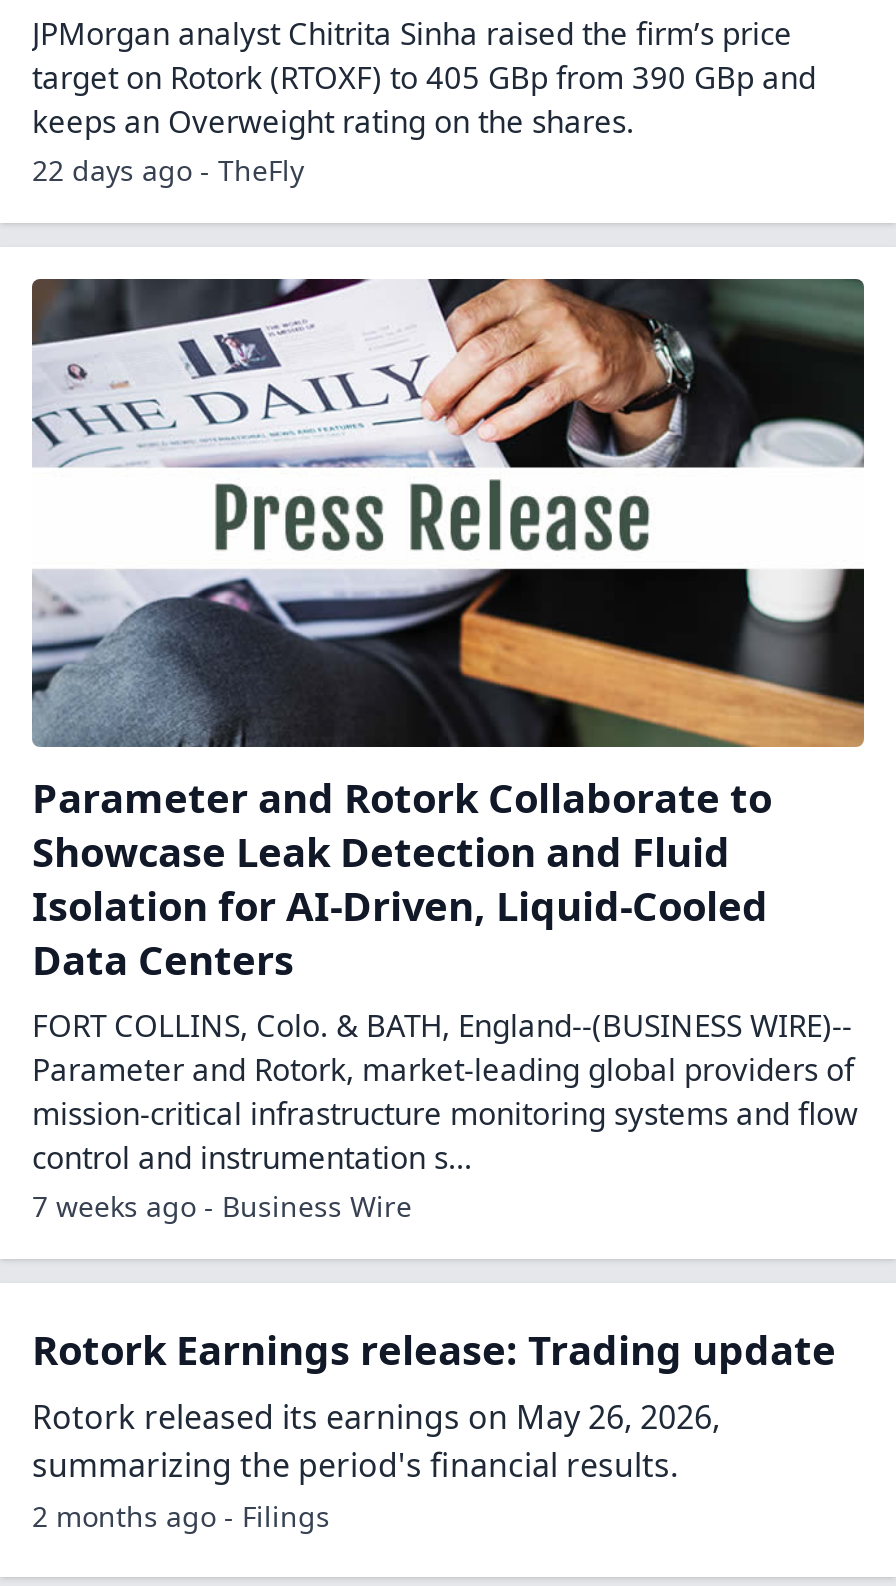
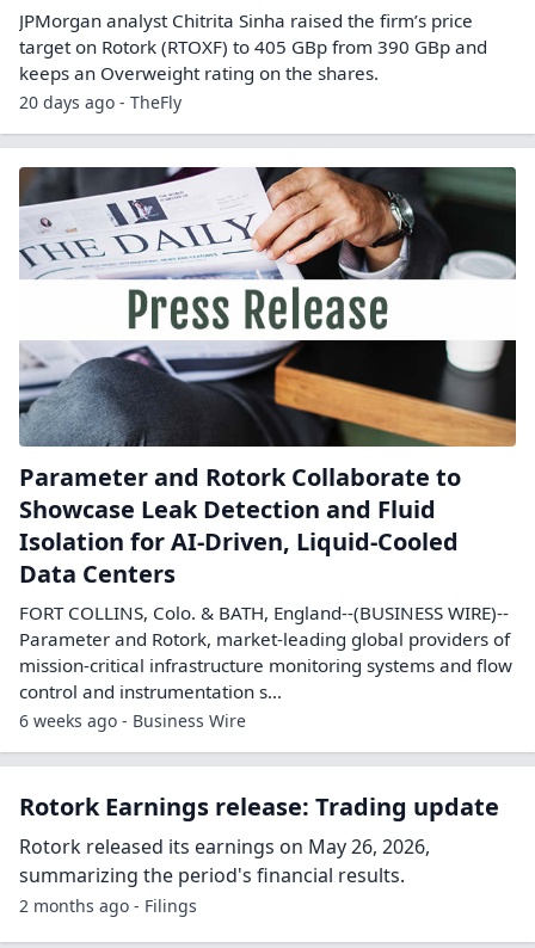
[32,151,304,189] 22 days ago - TheFly -> [19,91,182,113] 20 days ago - TheFly
[32,1187,412,1225] 7 weeks ago - Business Wire -> [19,709,246,732] 6 weeks ago - Business Wire

